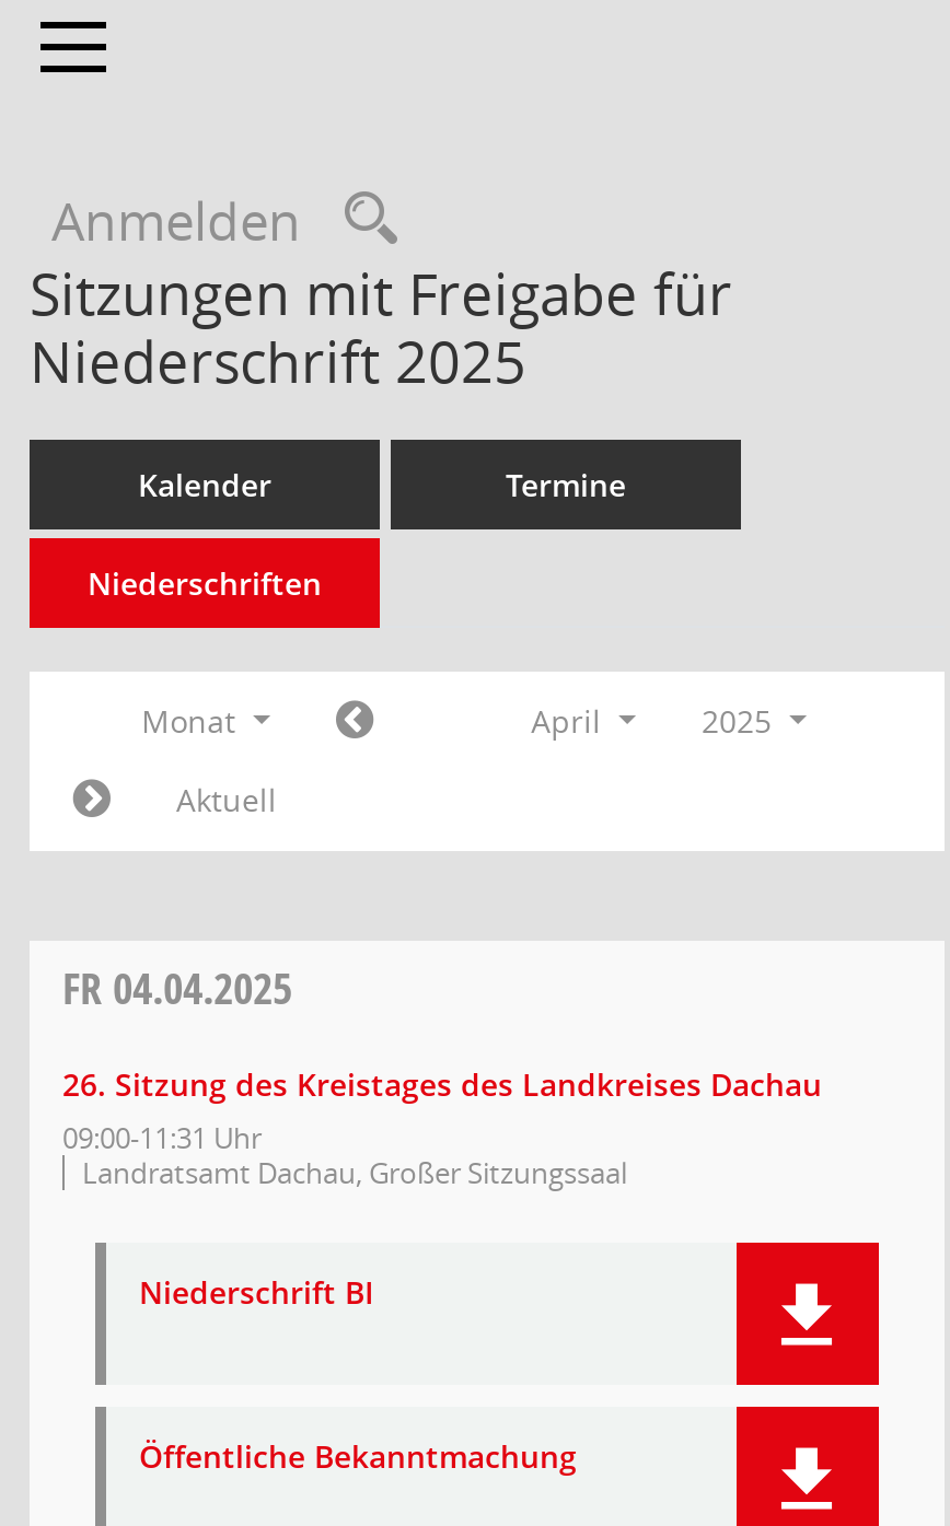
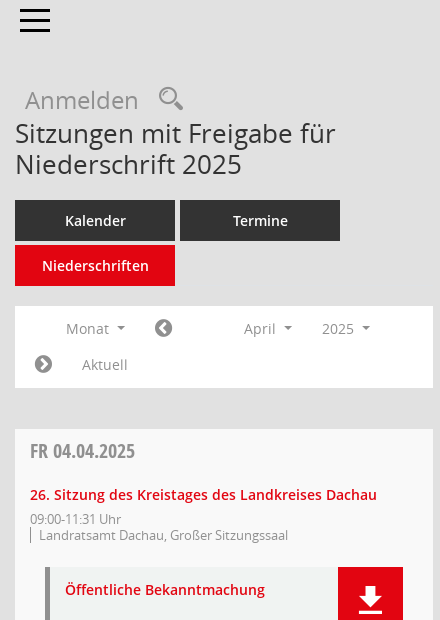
[139,1271,373,1313] Niederschrift BI -> none

